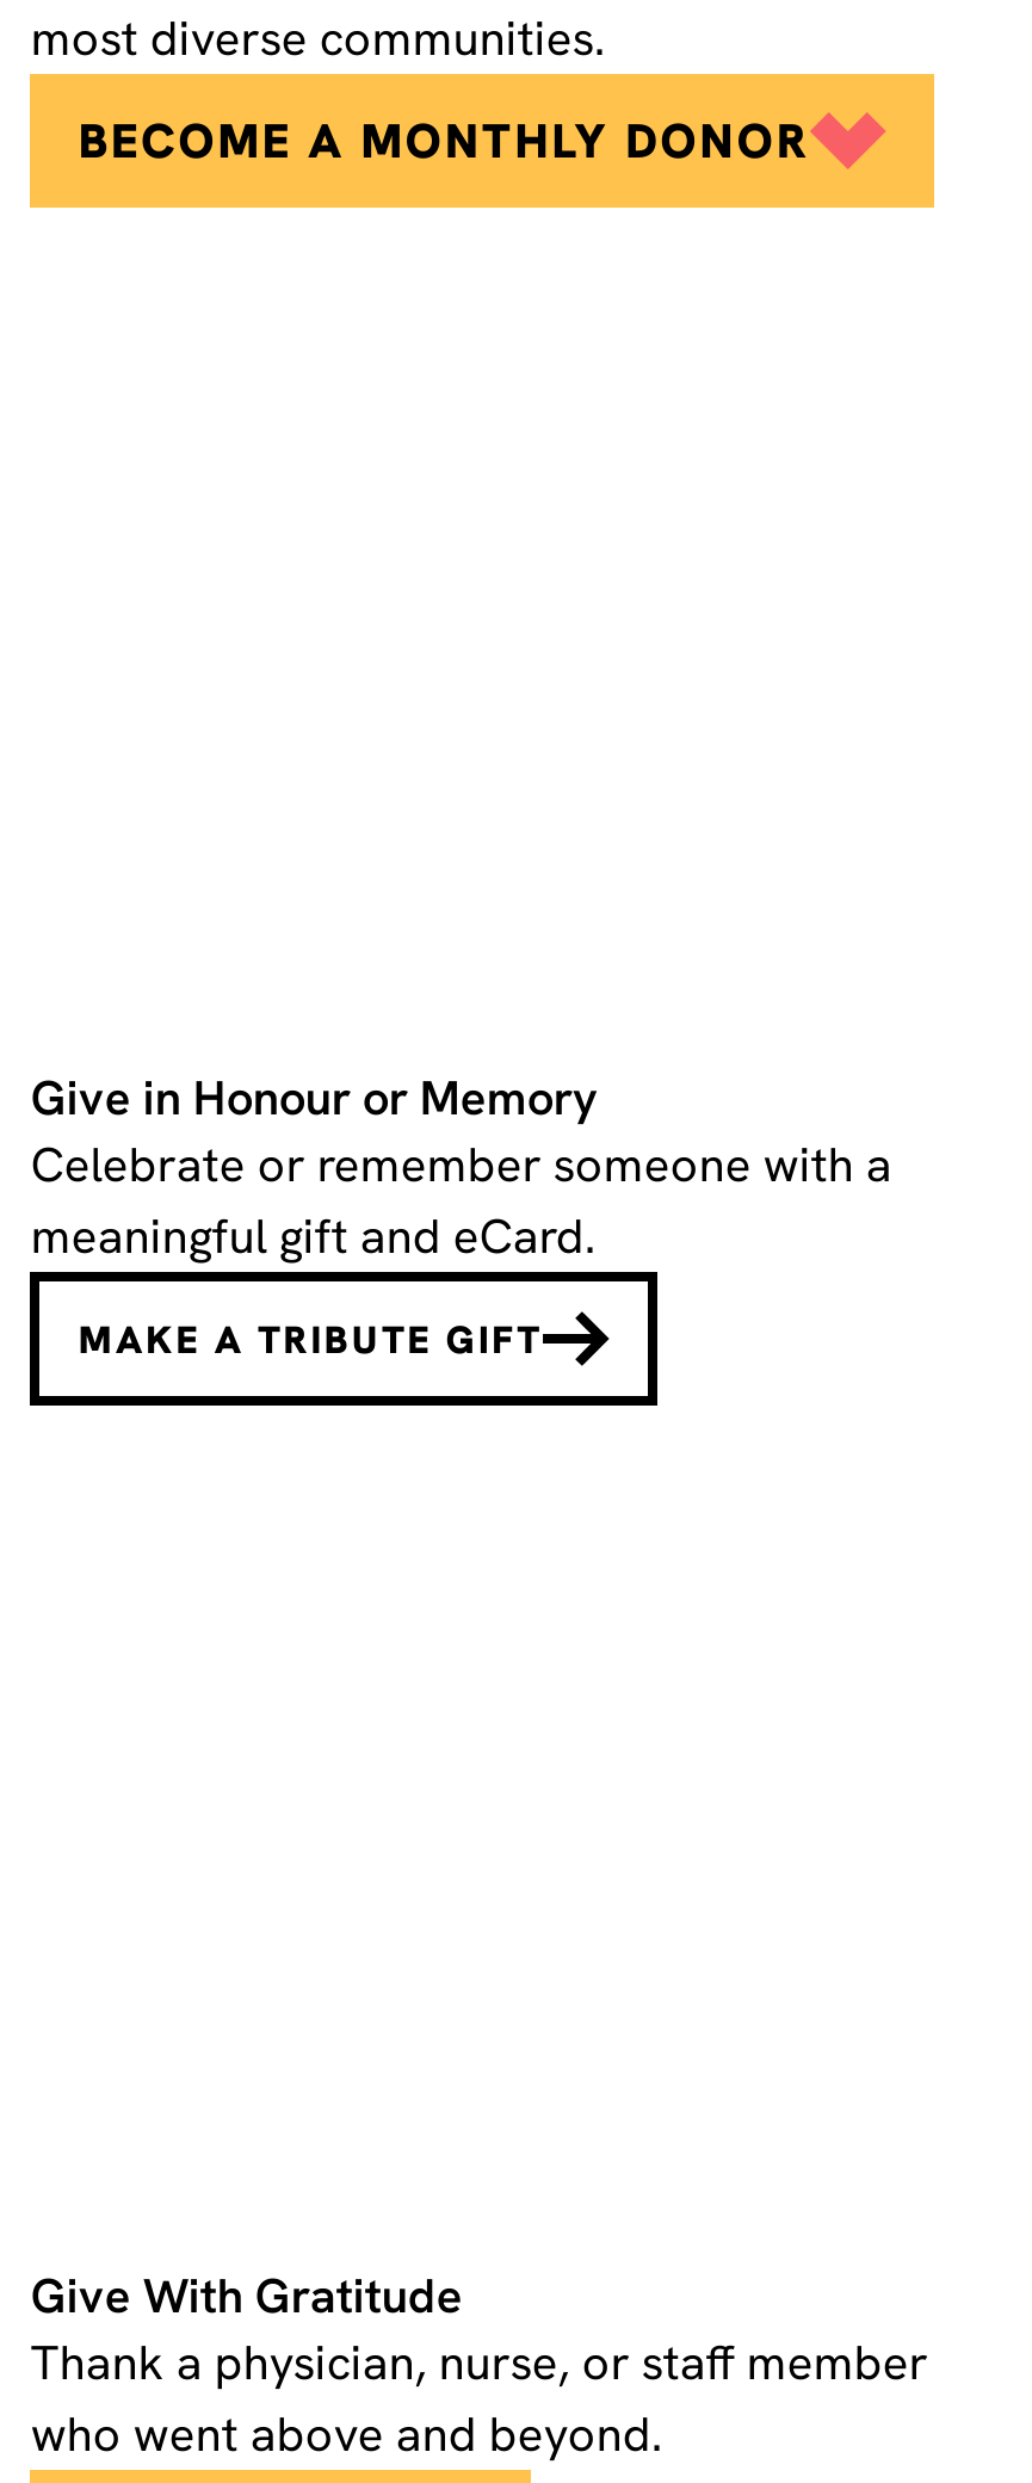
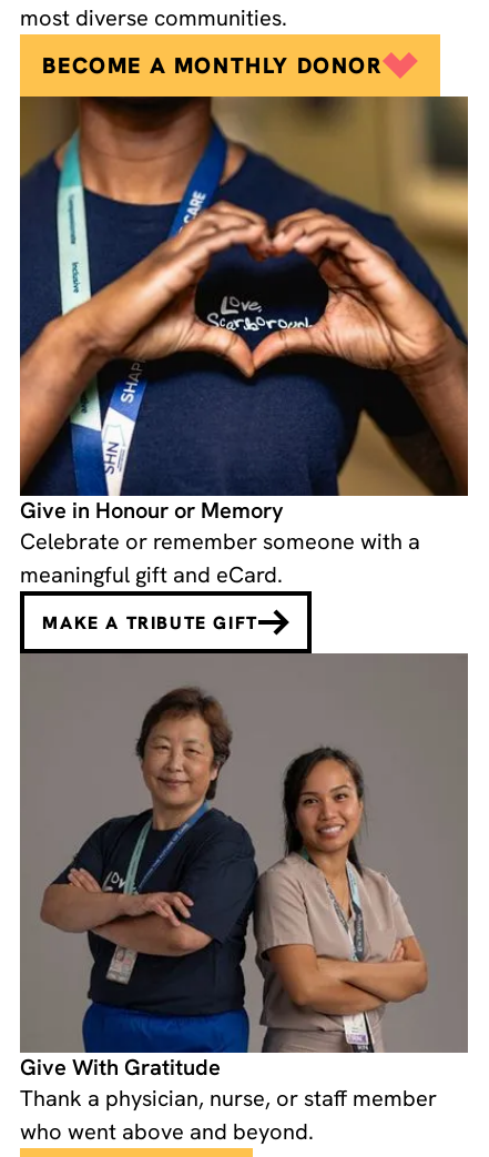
none -> [19,95,469,497] [image]
none -> [19,652,469,1054] [image]

